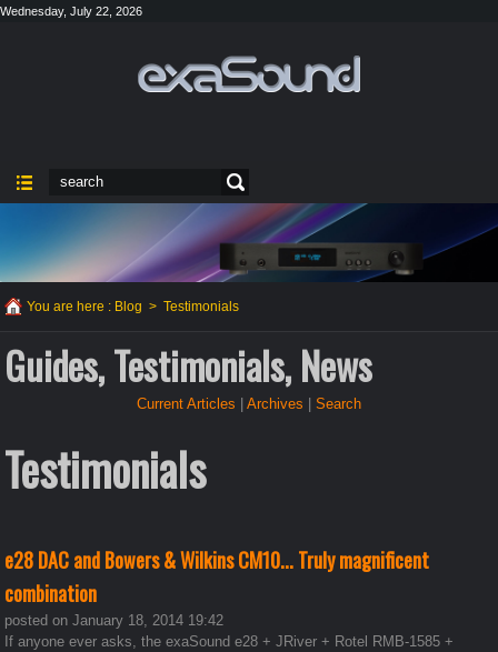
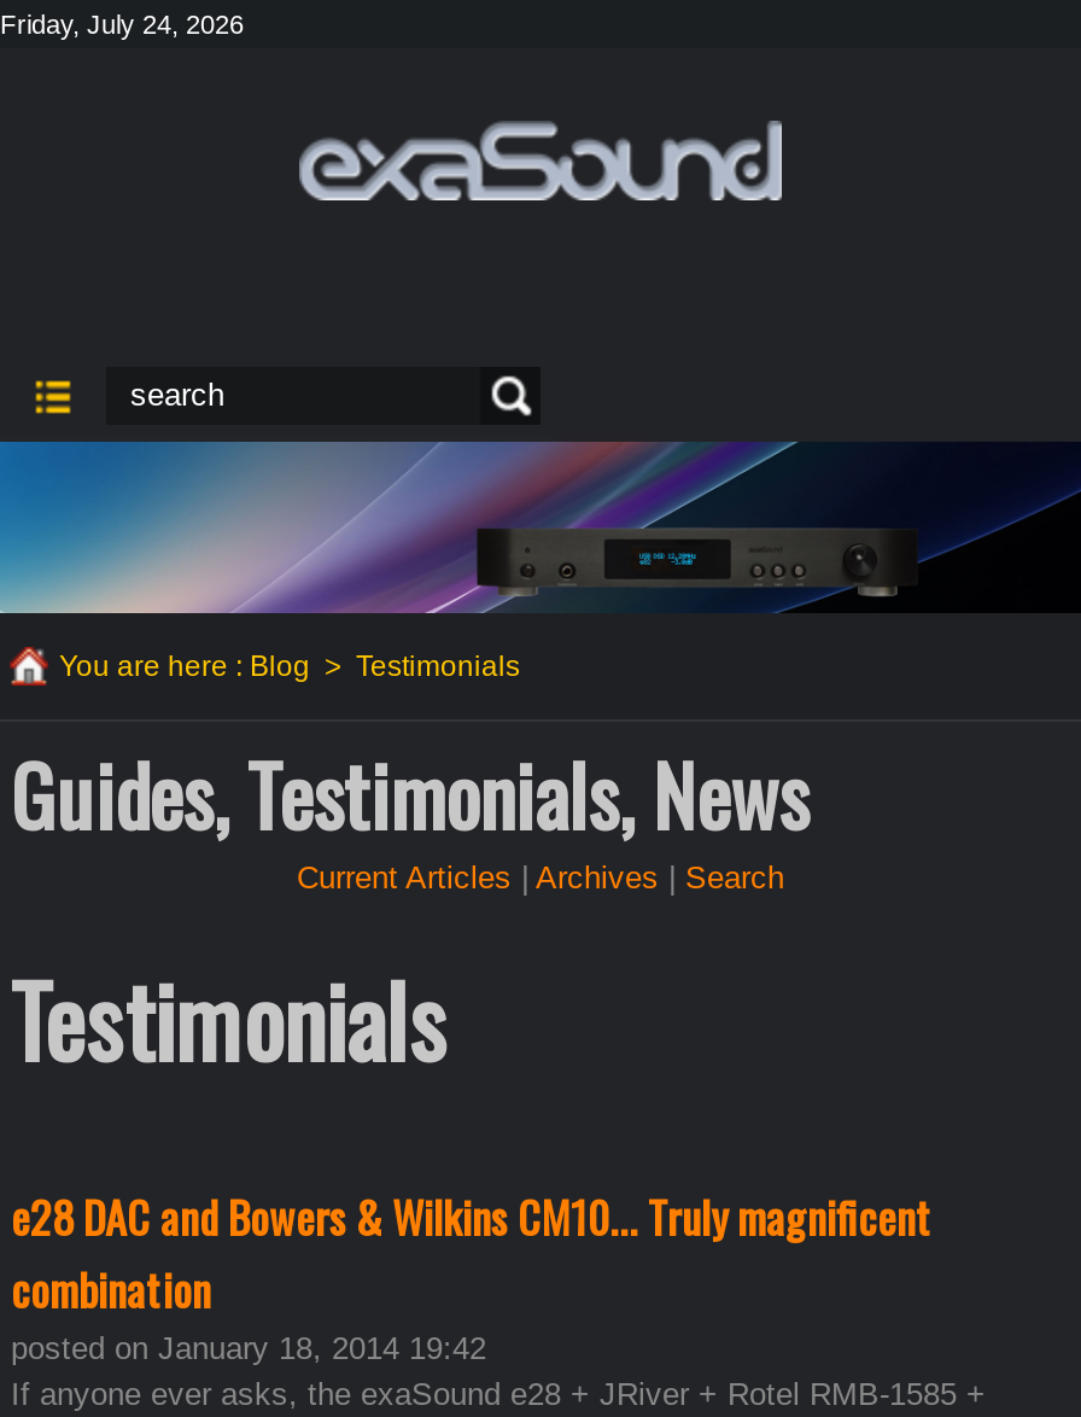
[0,4,142,18] Wednesday, July 22, 2026 -> [0,10,244,39] Friday, July 24, 2026

